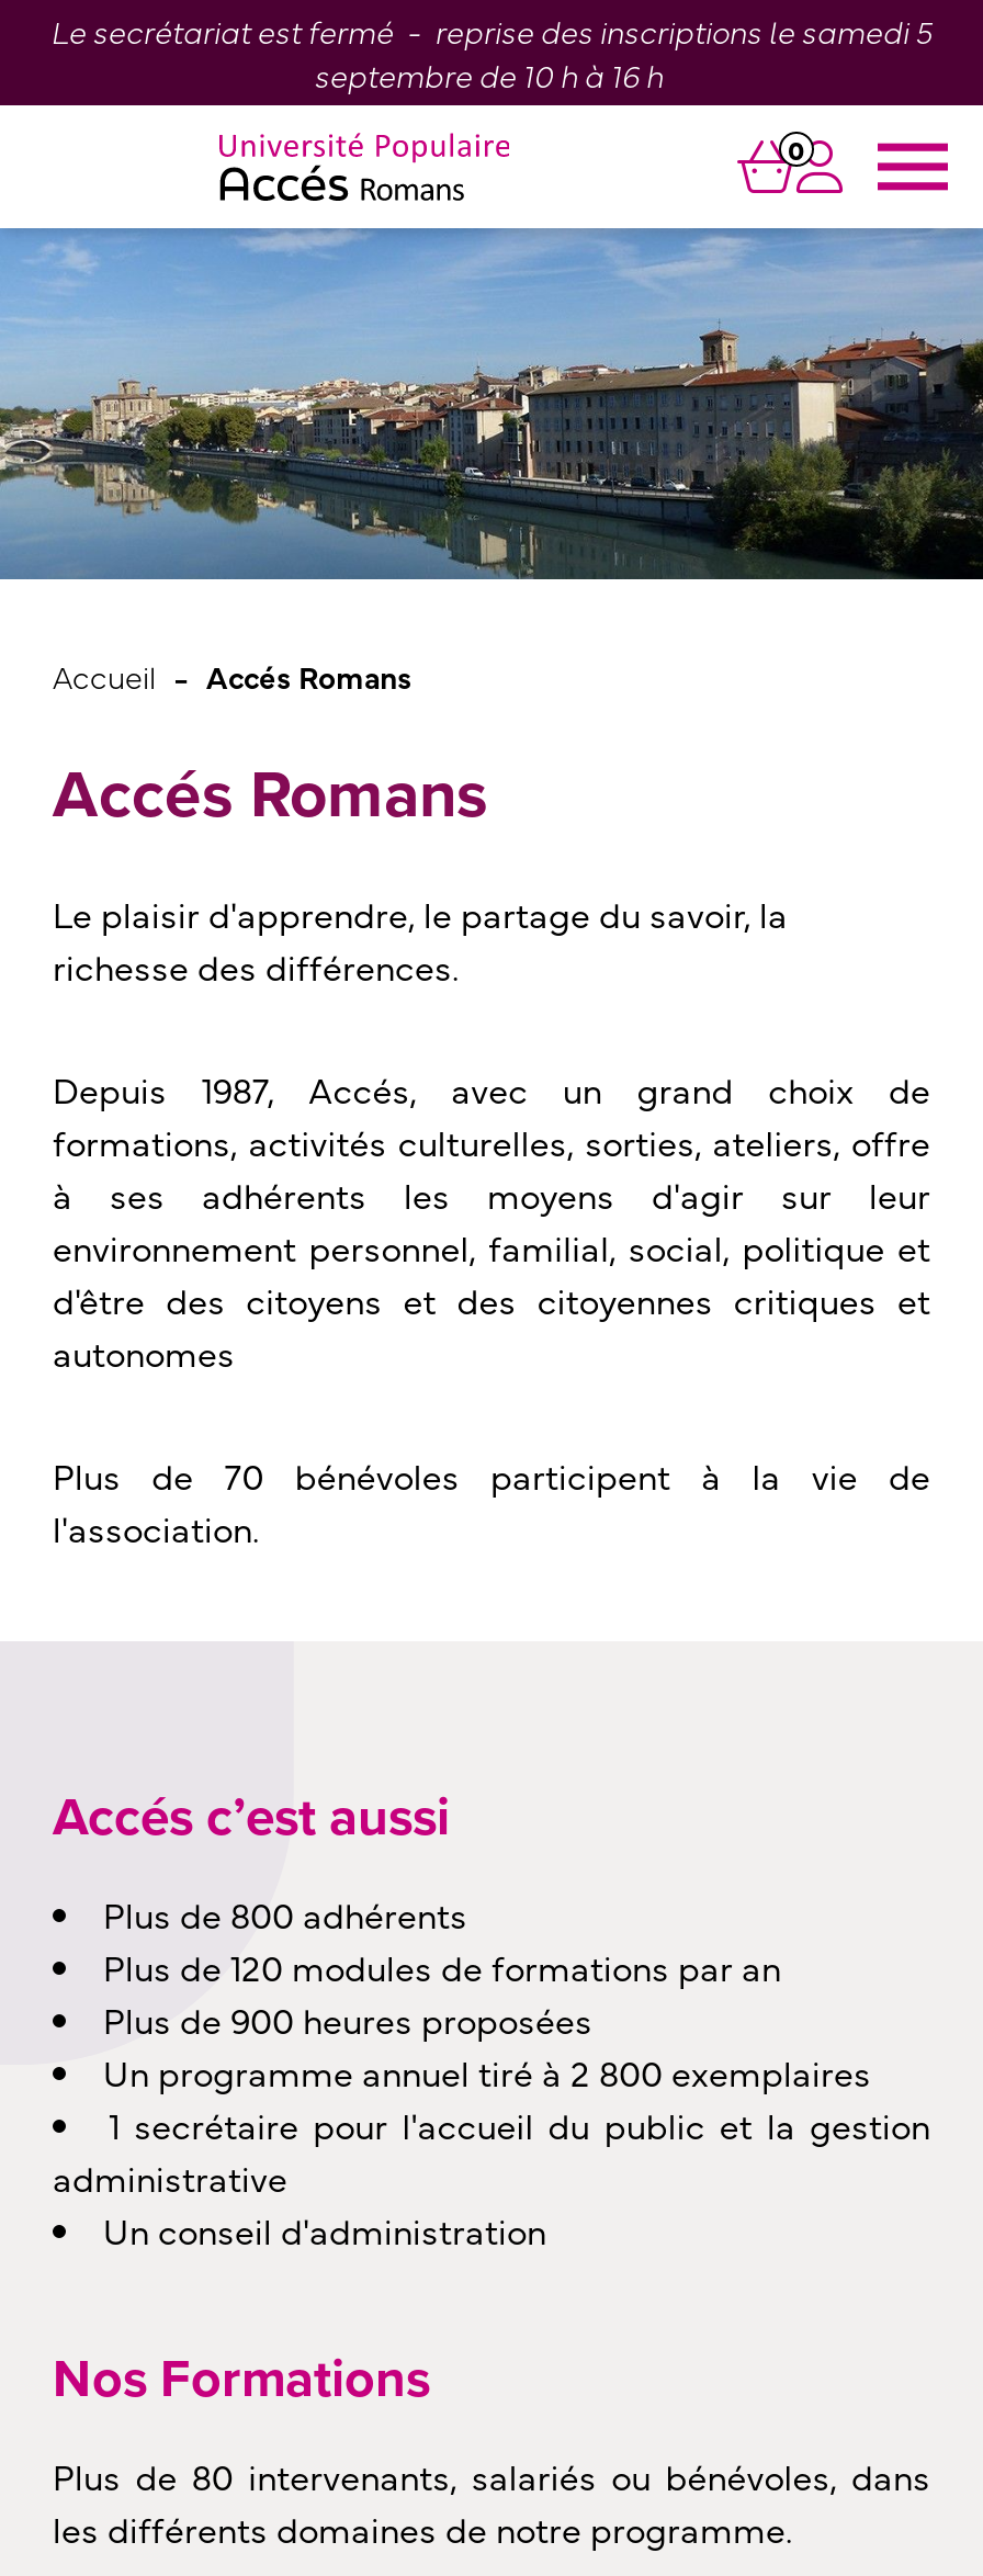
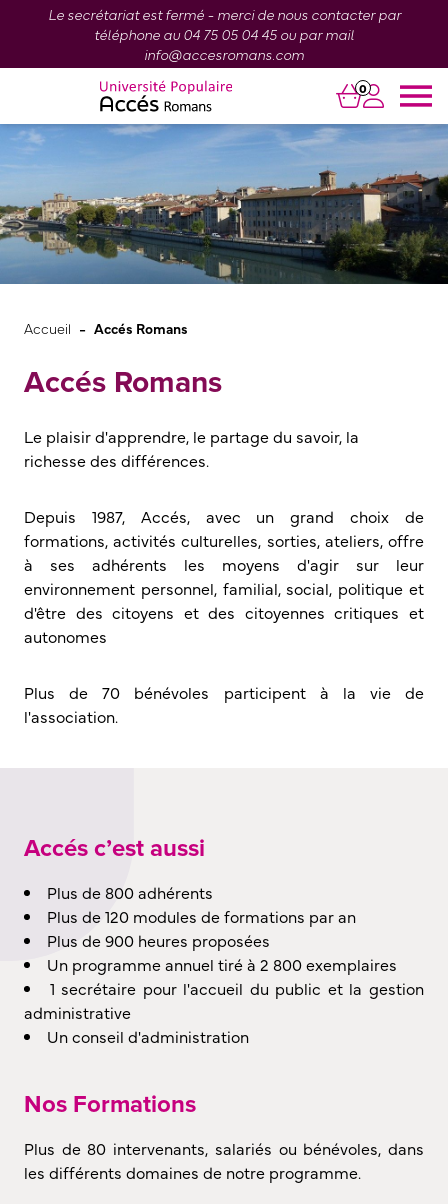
[50,9,933,94] Le secrétariat est fermé - reprise des inscriptions le samedi 5 | septembre de 10 h à 16 h -> [47,4,400,63] Le secrétariat est fermé - merci de nous contacter par | téléphone au 04 75 05 04 45 ou par mail | info@accesromans.com

